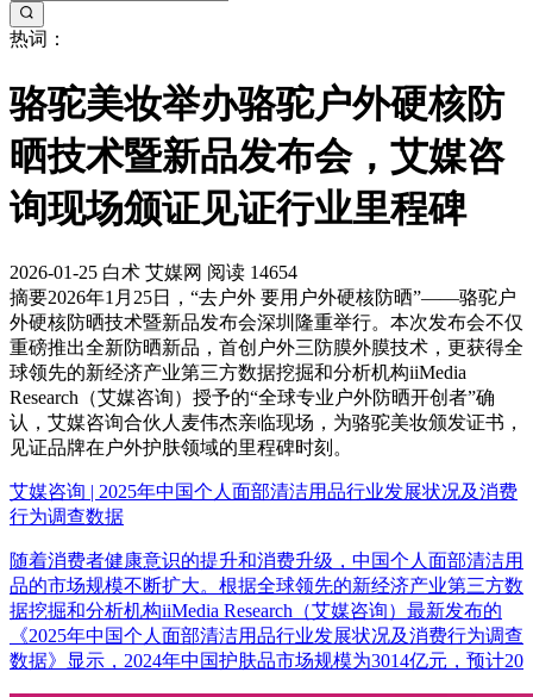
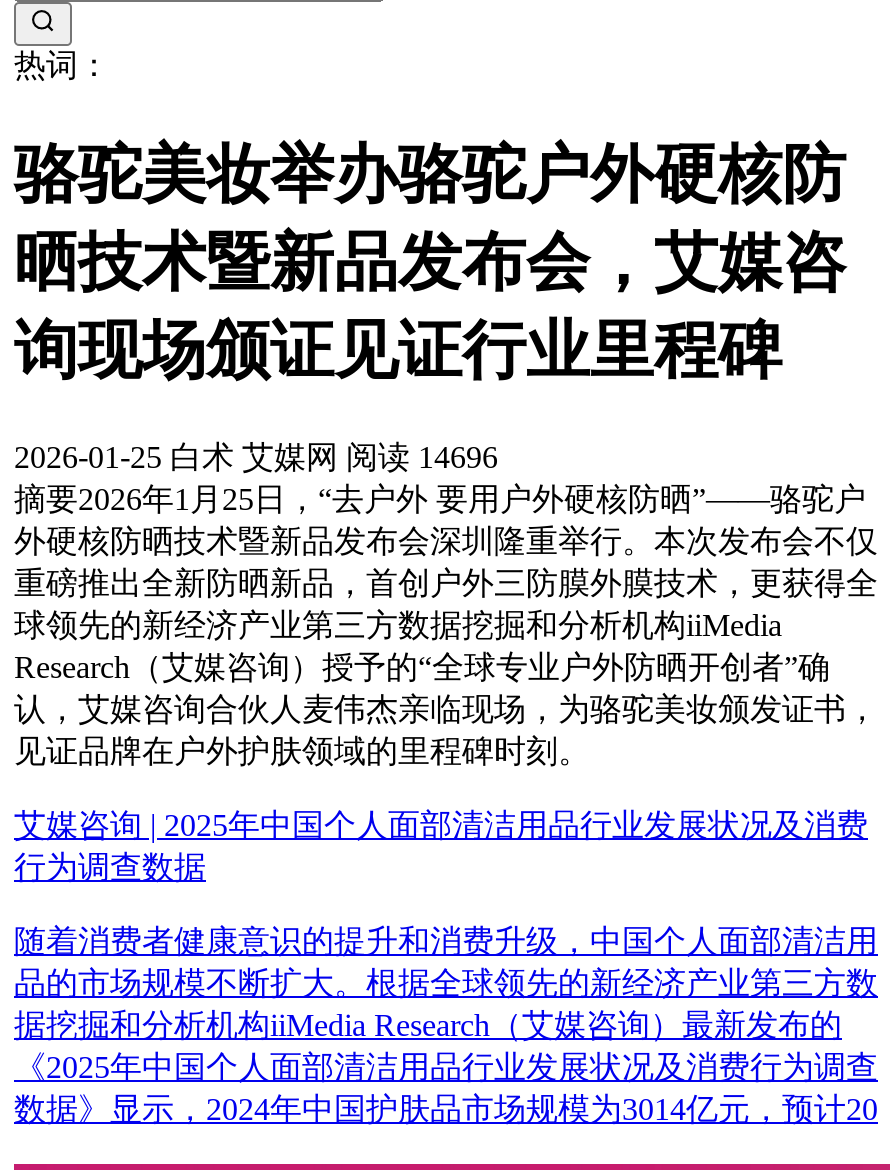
[10,262,297,283] 2026-01-25 白术 艾媒网 阅读 14654 -> [14,441,498,475] 2026-01-25 白术 艾媒网 阅读 14696

